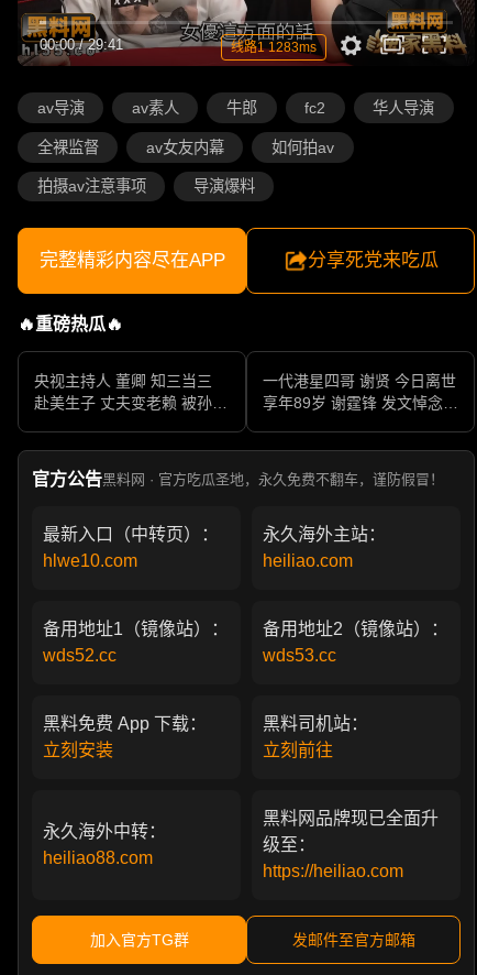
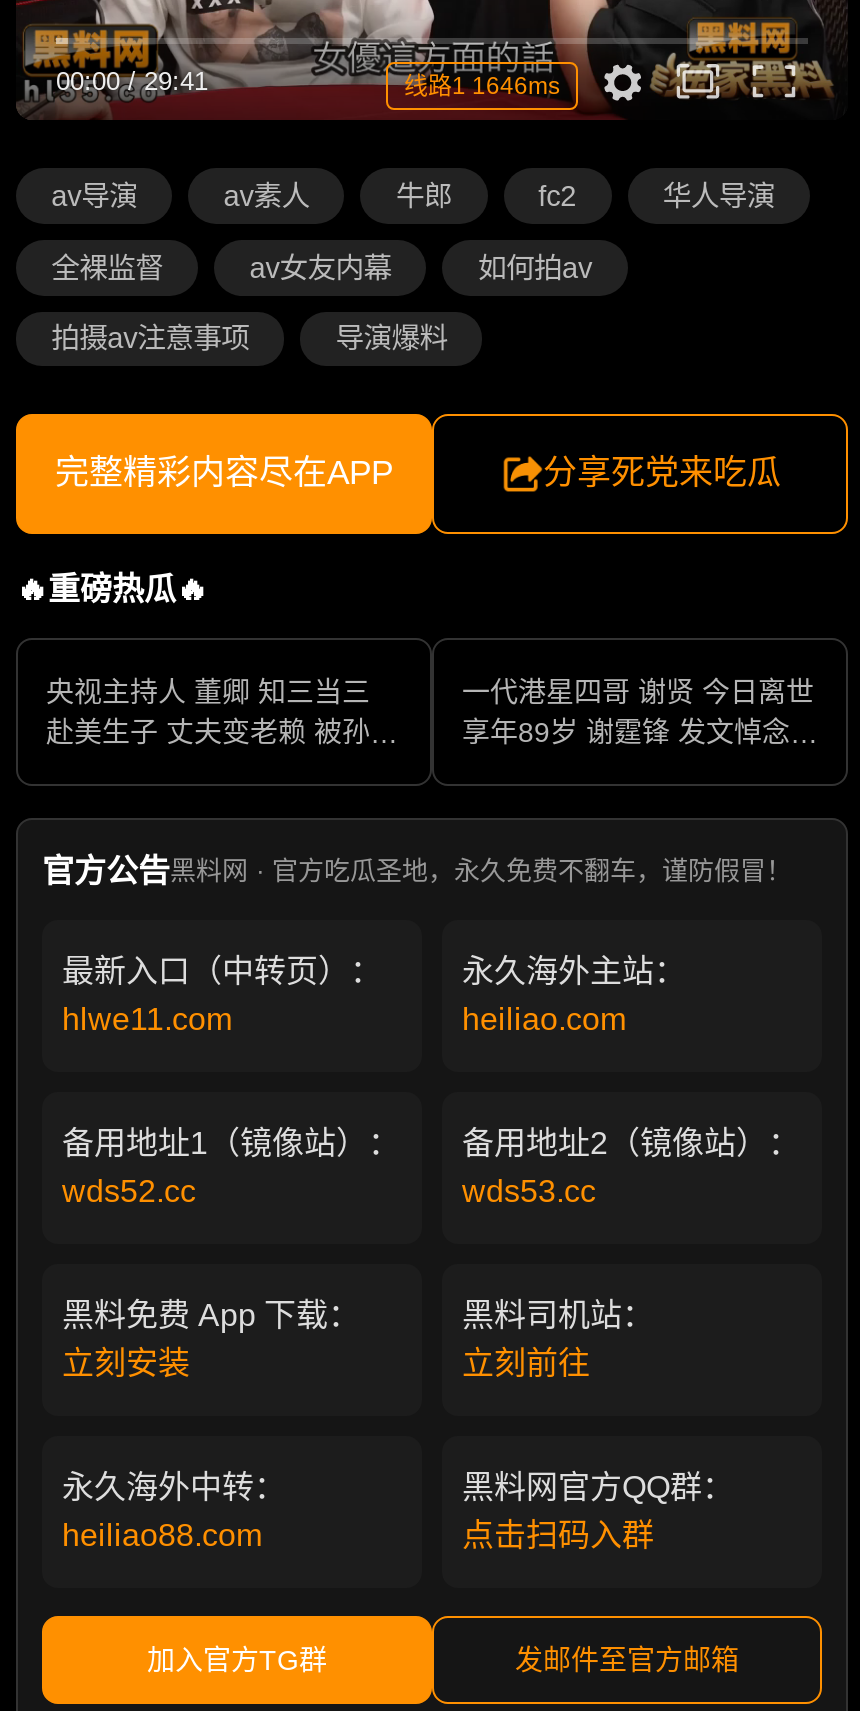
[231,40,317,55] 线路1 1283ms -> [404,72,560,100] 线路1 1646ms
[43,551,137,570] hlwe10.com -> [62,1002,232,1036] hlwe11.com
[263,809,439,880] 黑料网品牌现已全面升 | 级至： | https://heiliao.com -> [462,1470,734,1552] 黑料网官方QQ群： | 点击扫码入群

